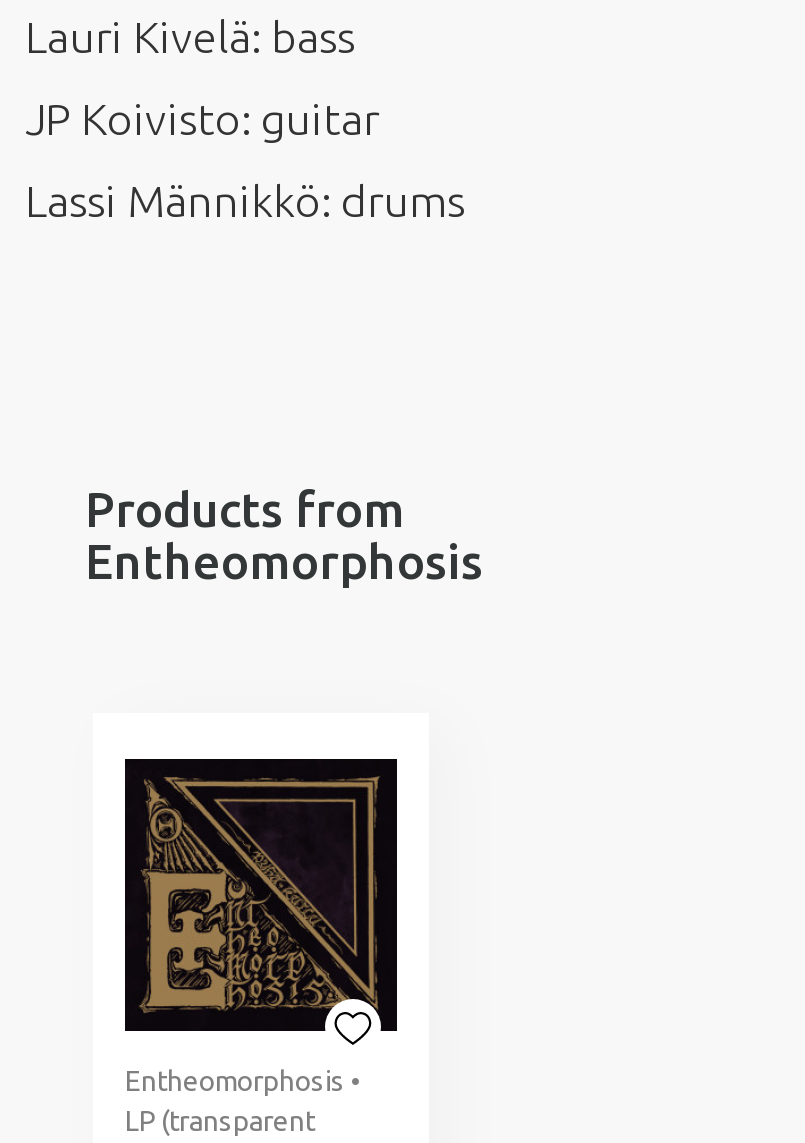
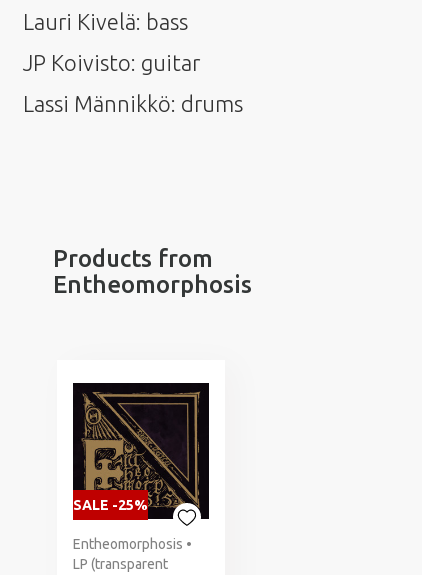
none -> [73,497,148,513] SALE -25%

